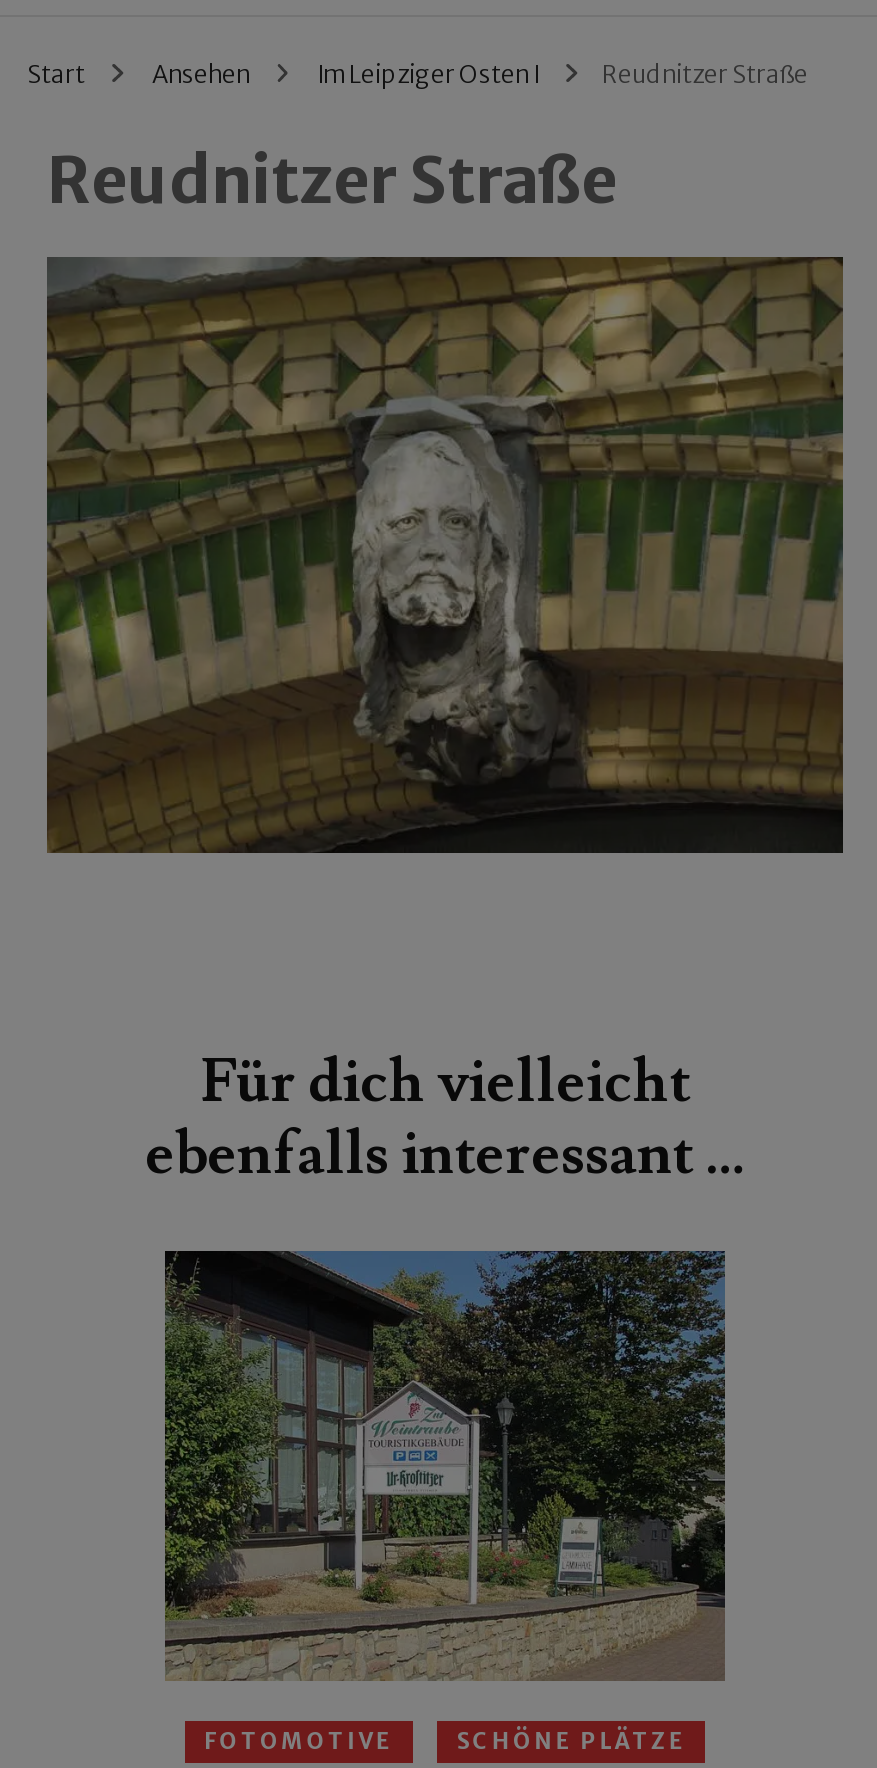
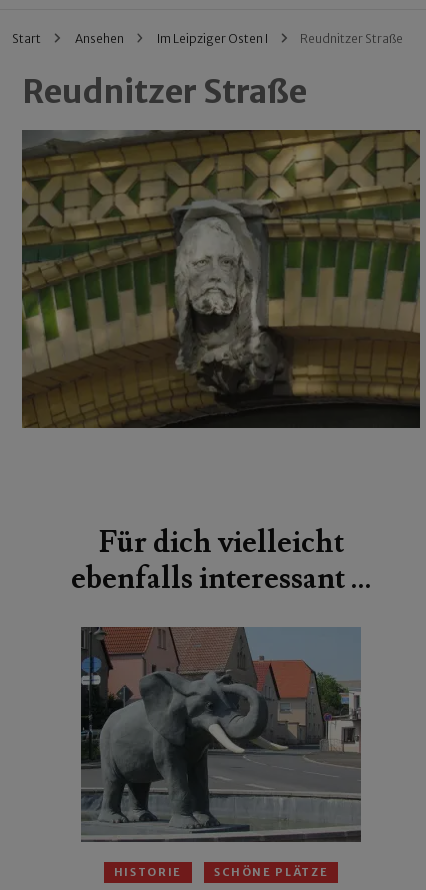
[163,1249,727,1756] [image] | FOTOMOTIVE -> [80,626,362,879] [image] | HISTORIE

